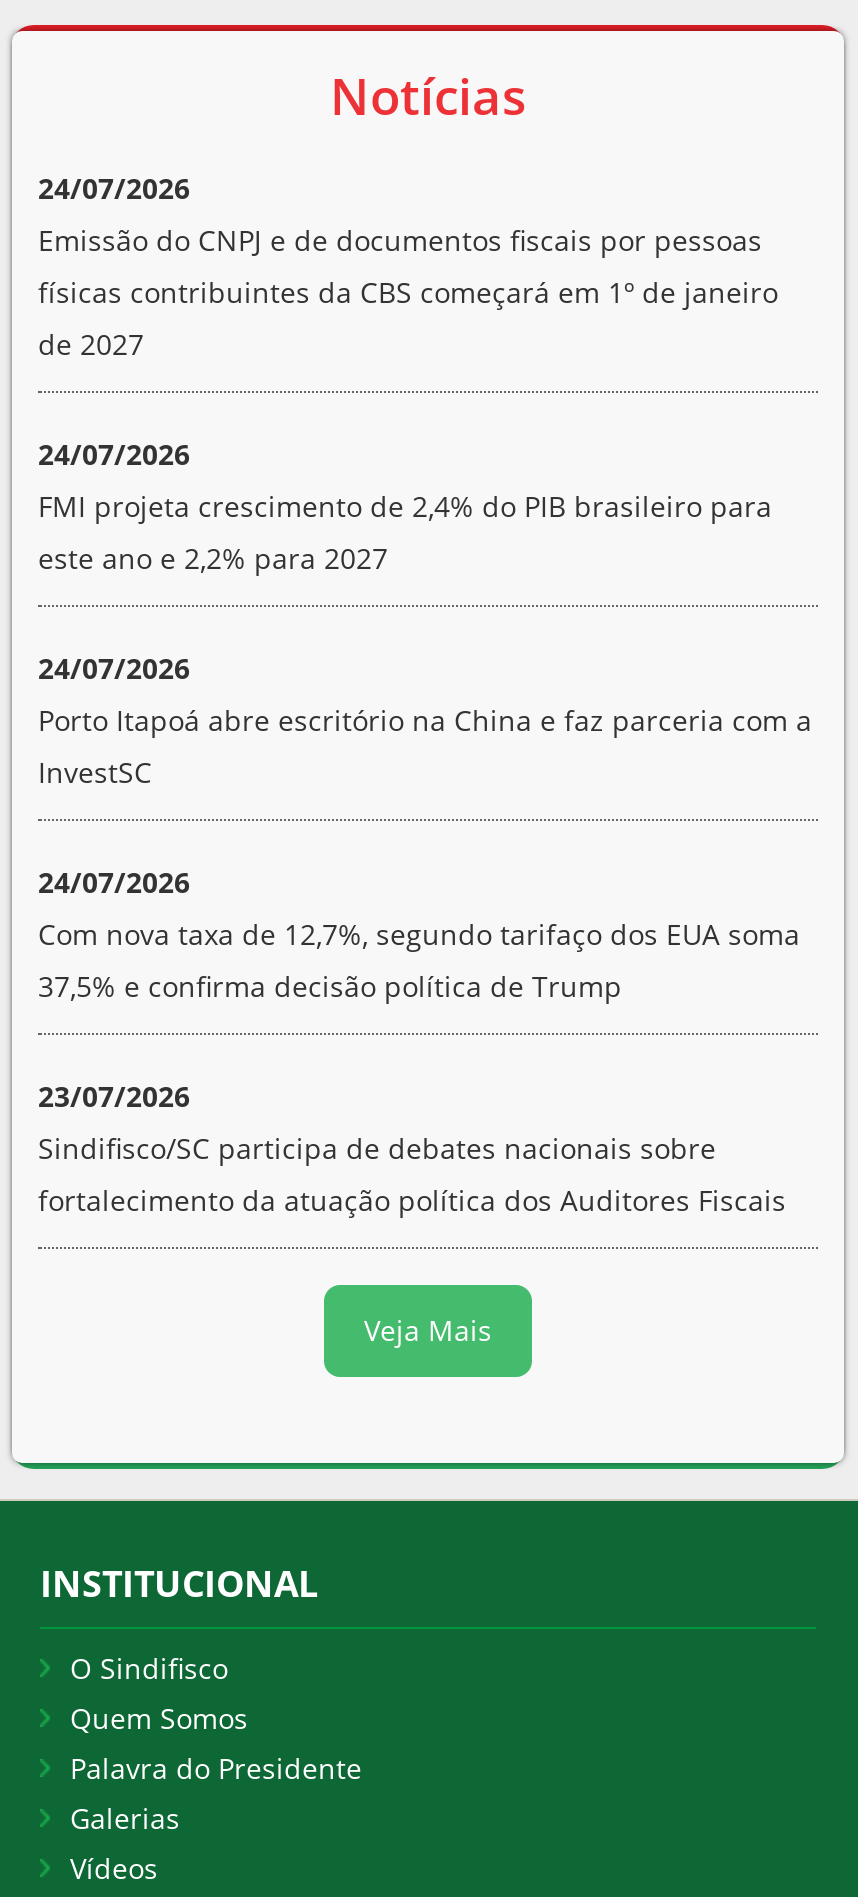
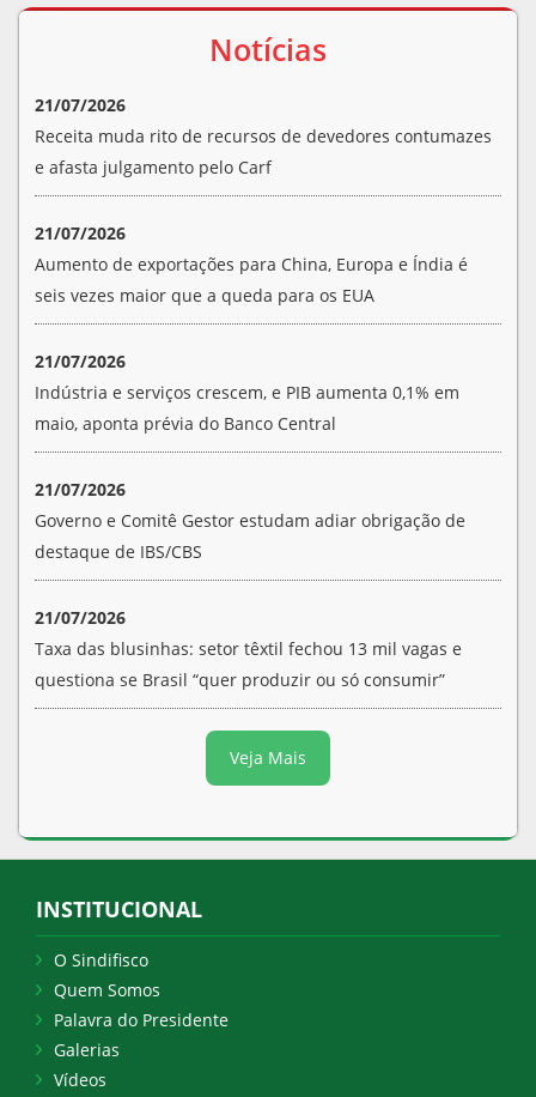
[38,169,778,363] 24/07/2026 | Emissão do CNPJ e de documentos fiscais por pessoas | físicas contribuintes da CBS começará em 1º de janeiro | de 2027 -> [35,93,492,178] 21/07/2026 | Receita muda rito de recursos de devedores contumazes | e afasta julgamento pelo Carf
[38,435,772,577] 24/07/2026 | FMI projeta crescimento de 2,4% do PIB brasileiro para | este ano e 2,2% para 2027 -> [35,222,468,307] 21/07/2026 | Aumento de exportações para China, Europa e Índia é | seis vezes maior que a queda para os EUA
[38,649,812,791] 24/07/2026 | Porto Itapoá abre escritório na China e faz parceria com a | InvestSC -> [35,350,459,435] 21/07/2026 | Indústria e serviços crescem, e PIB aumenta 0,1% em | maio, aponta prévia do Banco Central
[38,863,800,1005] 24/07/2026 | Com nova taxa de 12,7%, segundo tarifaço dos EUA soma | 37,5% e confirma decisão política de Trump -> [35,478,465,563] 21/07/2026 | Governo e Comitê Gestor estudam adiar obrigação de | destaque de IBS/CBS
[38,1077,786,1219] 23/07/2026 | Sindifisco/SC participa de debates nacionais sobre | fortalecimento da atuação política dos Auditores Fiscais -> [35,606,462,691] 21/07/2026 | Taxa das blusinhas: setor têxtil fechou 13 mil vagas e | questiona se Brasil “quer produzir ou só consumir”

